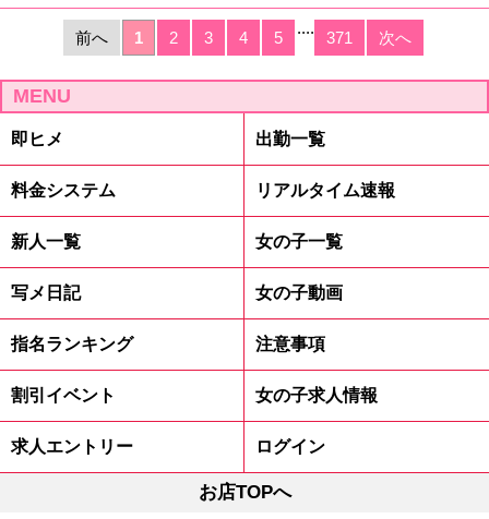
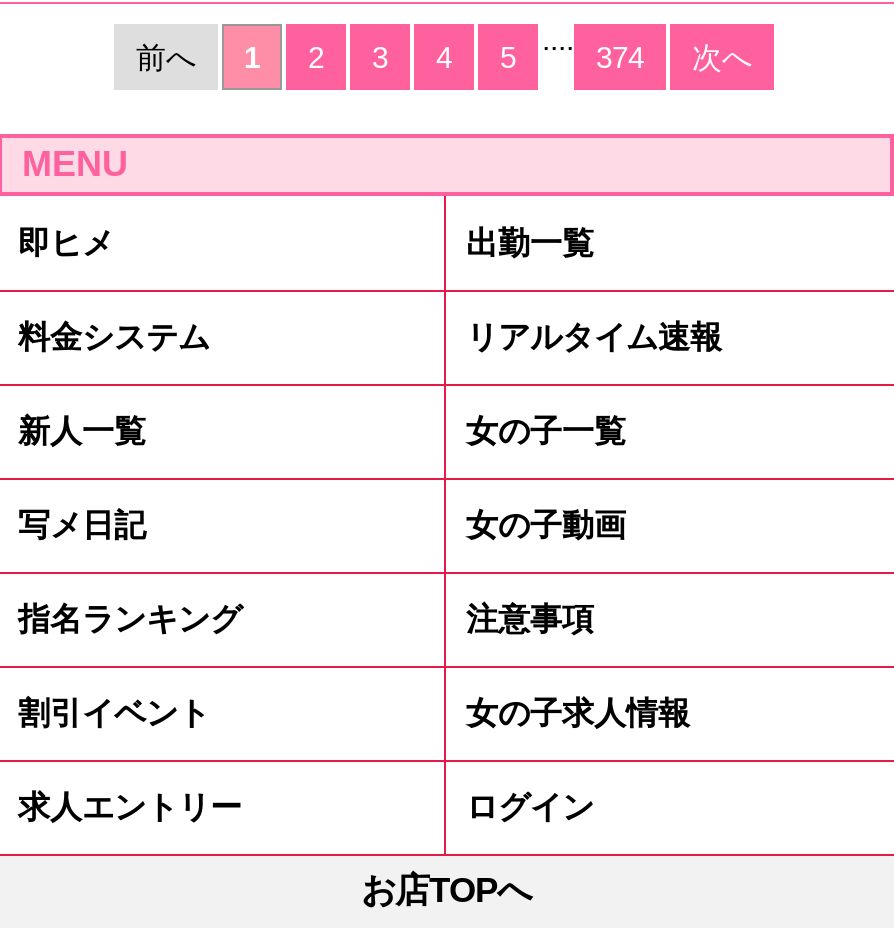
[326,28,412,47] 371 次へ -> [596,40,752,74] 374 次へ

